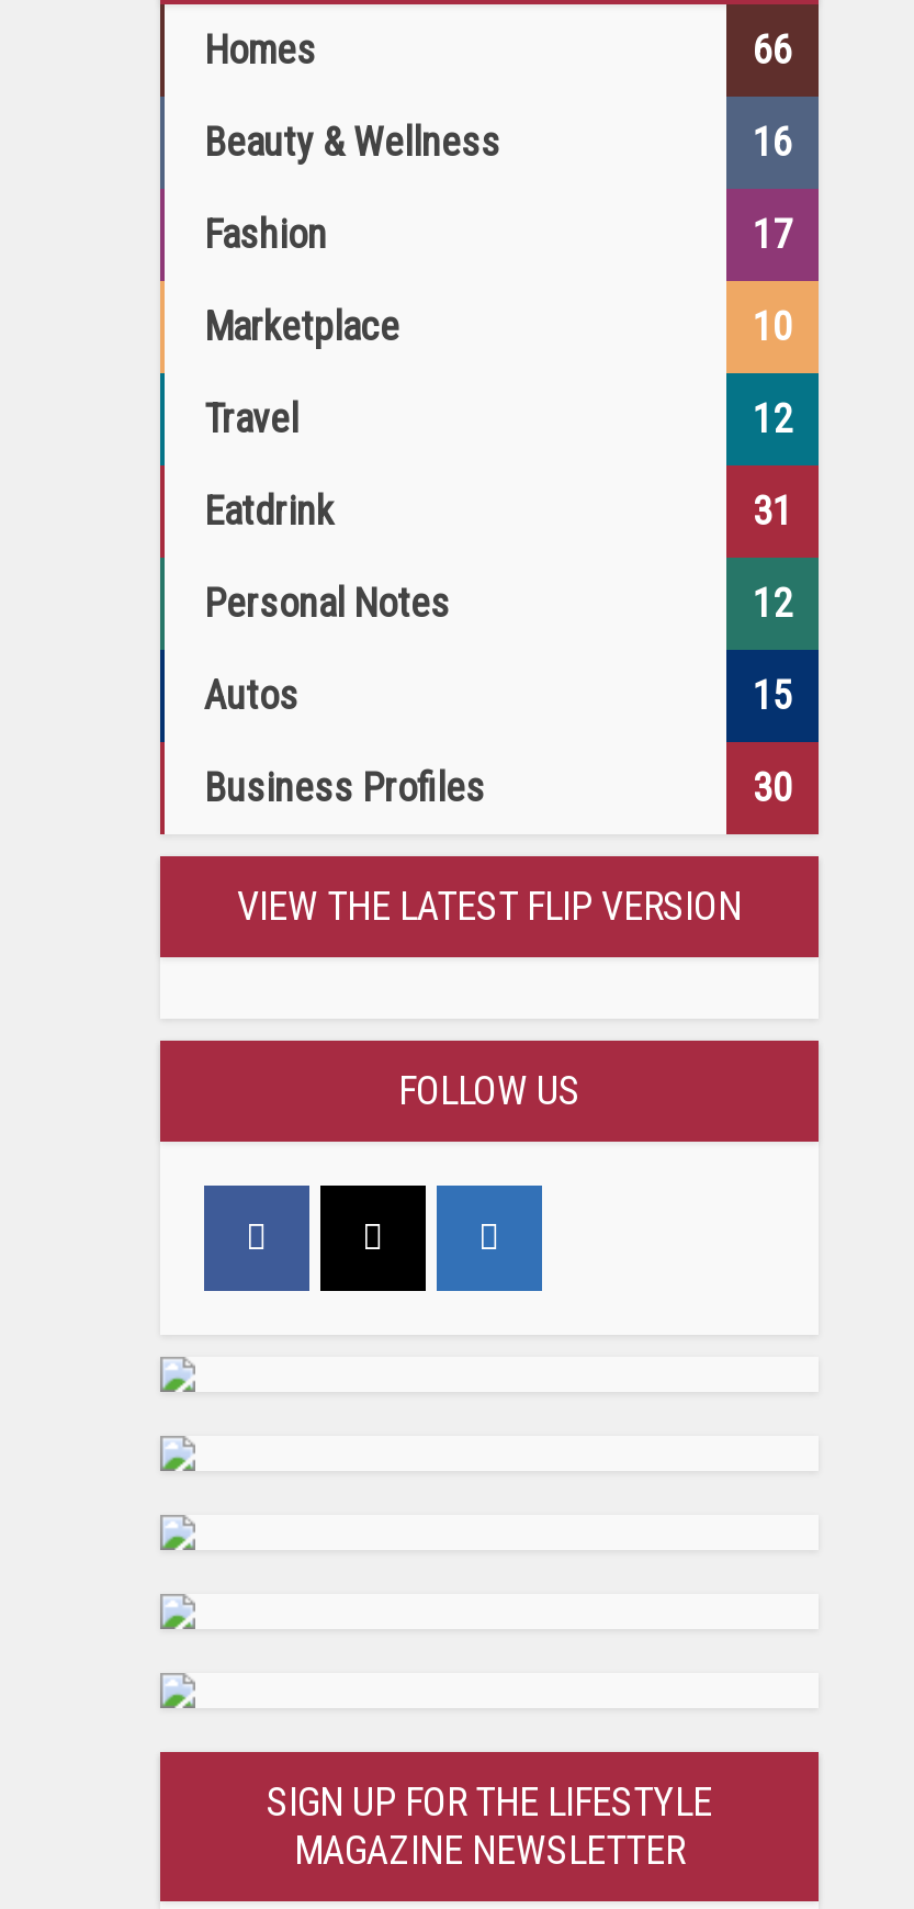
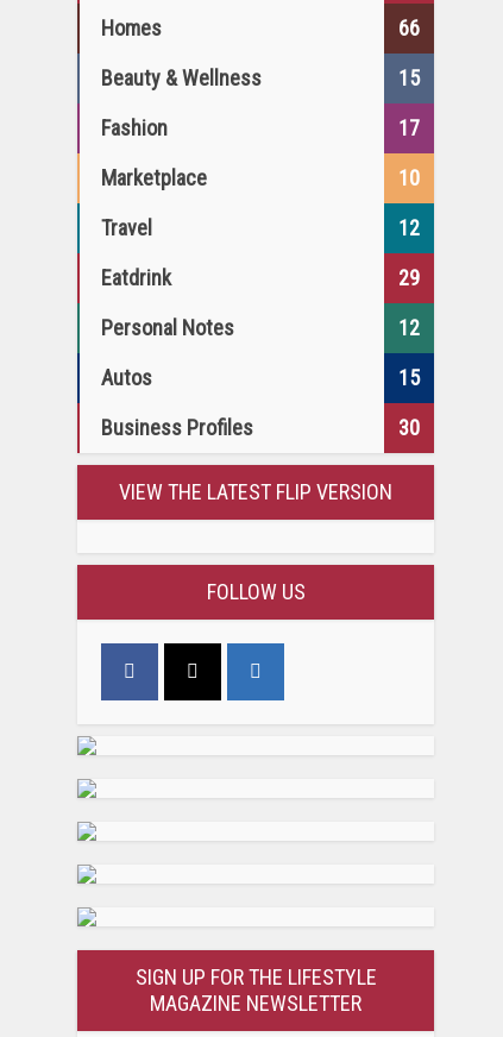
[753,119,792,165] 16 -> [398,66,420,91] 15
[753,488,792,534] 31 -> [398,265,420,290] 29

